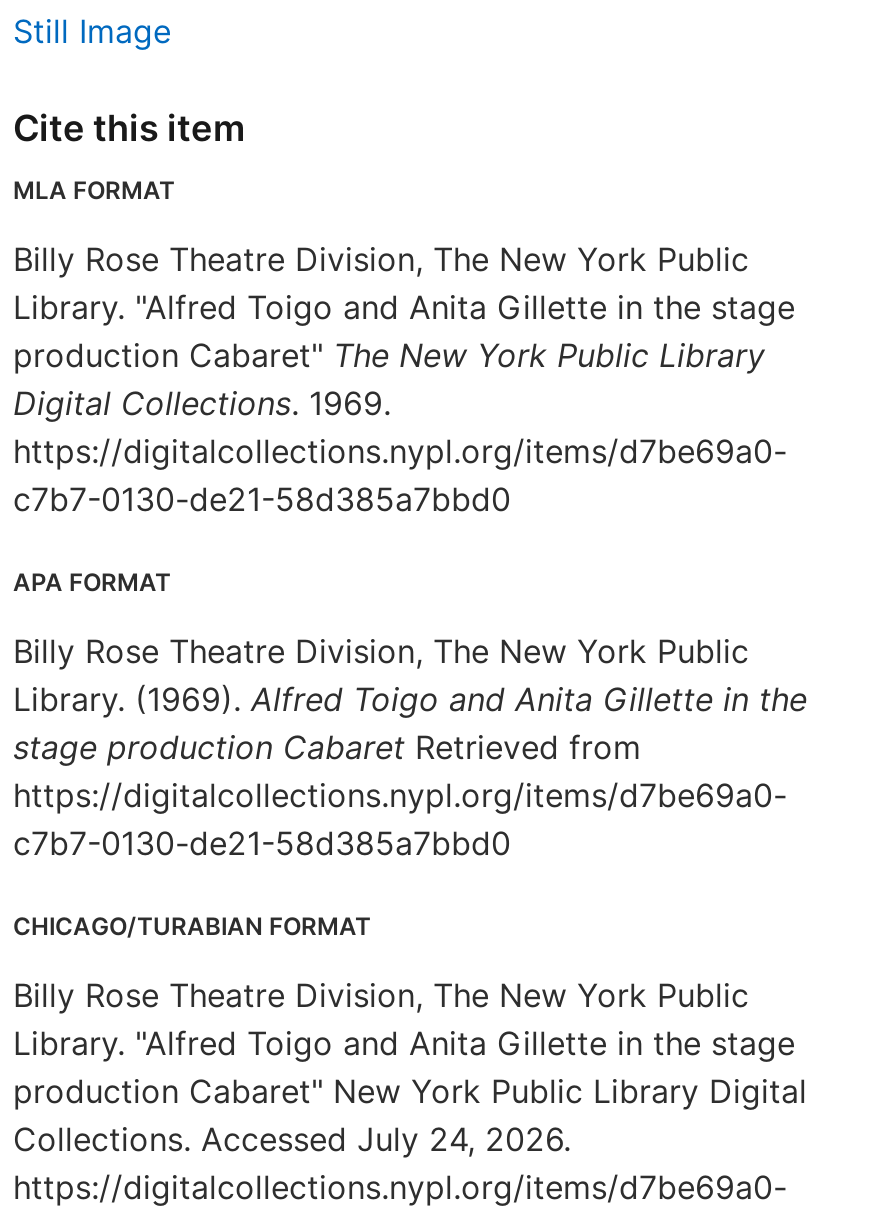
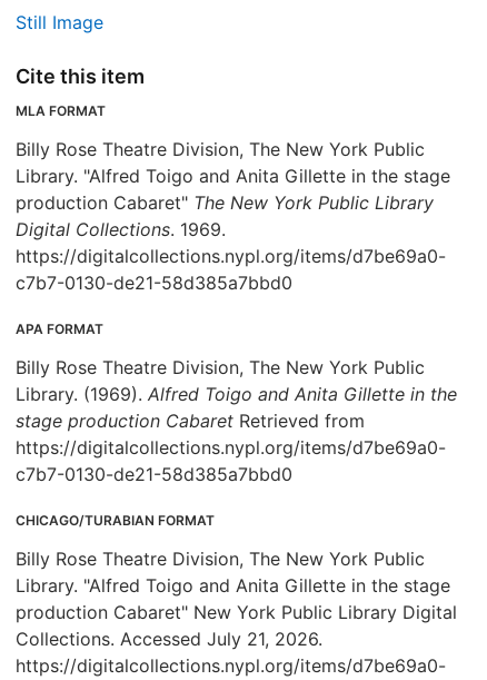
[13,1119,571,1159] Collections. Accessed July 24, 2026. -> [16,628,322,650] Collections. Accessed July 21, 2026.

